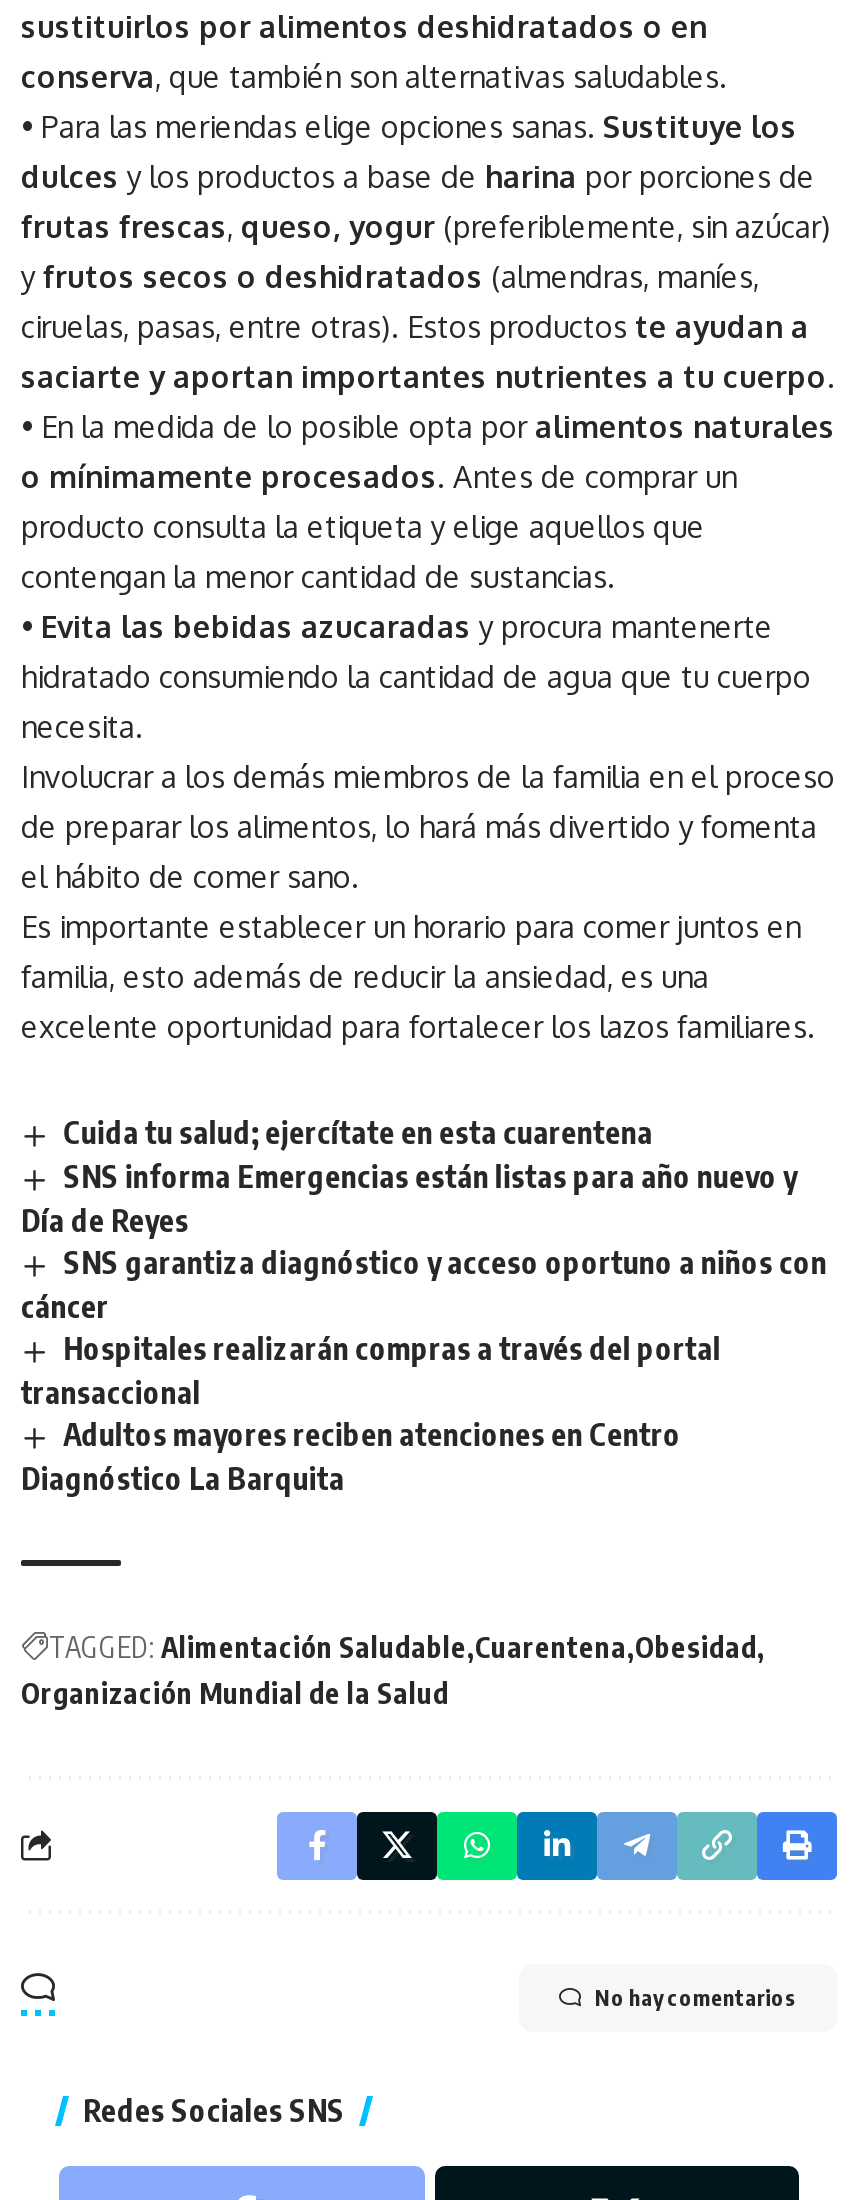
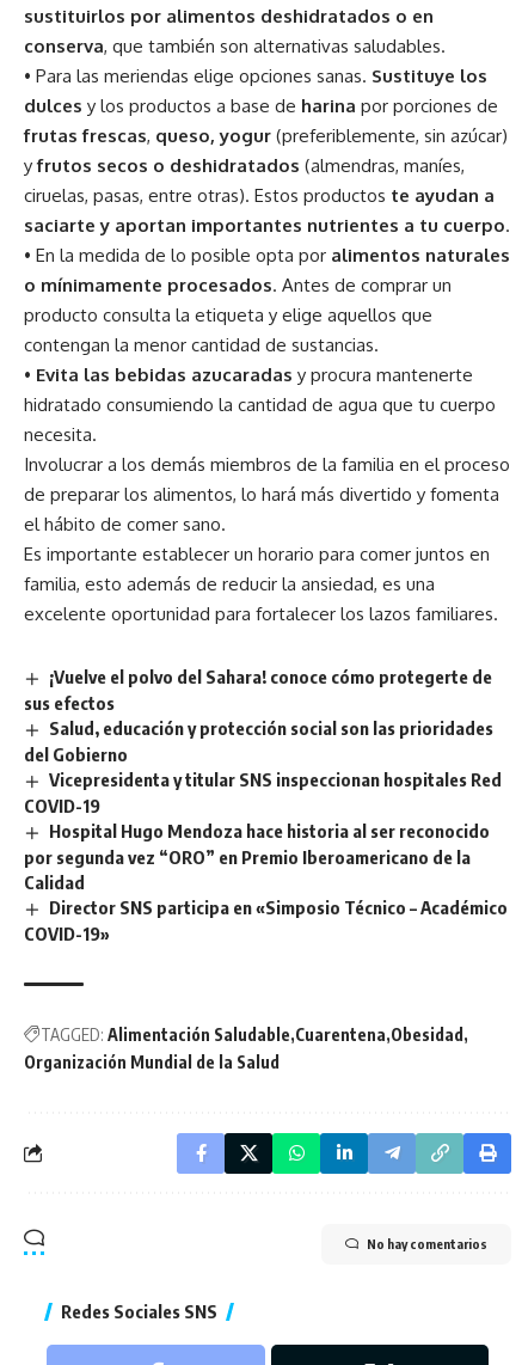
[21,1114,827,1495] Cuida tu salud; ejercítate en esta cuarentena | SNS informa Emergencias están listas para año nuevo y | Día de Reyes | SNS garantiza diagnóstico y acceso oportuno a niños con | cáncer | Hospitales realizarán compras a través del portal | transaccional | Adultos mayores reciben atenciones en Centro | Diagnóstico La Barquita -> [24,666,508,944] ¡Vuelve el polvo del Sahara! conoce cómo protegerte de | sus efectos | Salud, educación y protección social son las prioridades | del Gobierno | Vicepresidenta y titular SNS inspeccionan hospitales Red | COVID-19 | Hospital Hugo Mendoza hace historia al ser reconocido | por segunda vez “ORO” en Premio Iberoamericano de la | Calidad | Director SNS participa en «Simposio Técnico – Académico | COVID-19»

